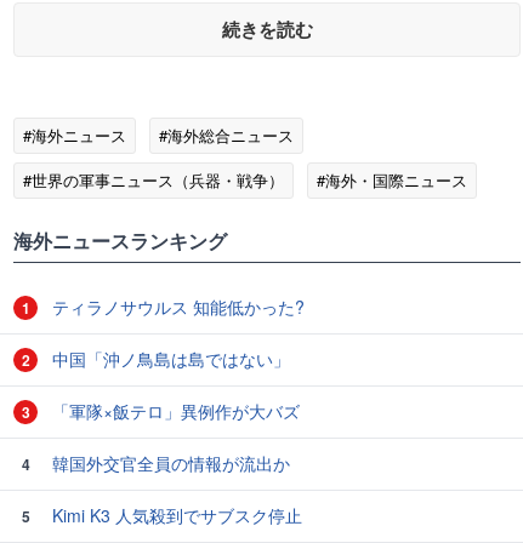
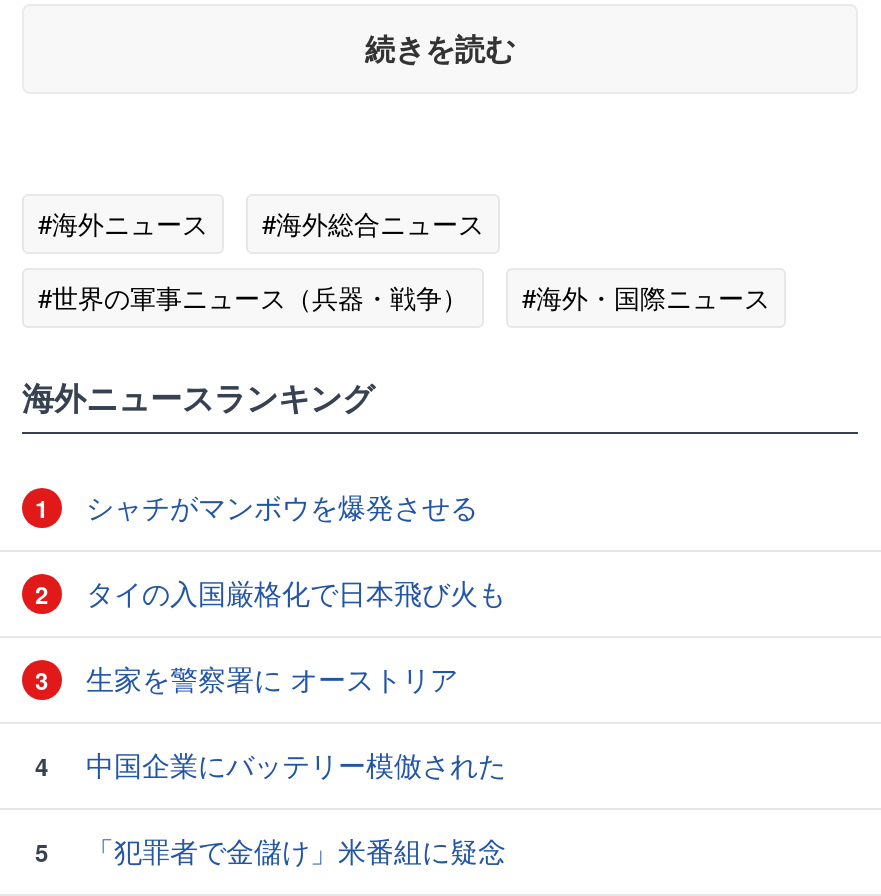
[47,294,305,318] ティラノサウルス 知能低かった? -> [78,485,478,525] シャチがマンボウを爆発させる
[47,346,290,371] 中国「沖ノ鳥島は島ではない」 -> [78,571,506,611] タイの入国厳格化で日本飛び火も
[47,398,300,423] 「軍隊×飯テロ」異例作が大バズ -> [78,657,458,697] 生家を警察署に オーストリア
[47,451,290,475] 韓国外交官全員の情報が流出か -> [78,743,506,783] 中国企業にバッテリー模倣された
[47,503,302,527] Kimi K3 人気殺到でサブスク停止 -> [78,829,506,869] 「犯罪者で金儲け」米番組に疑念

